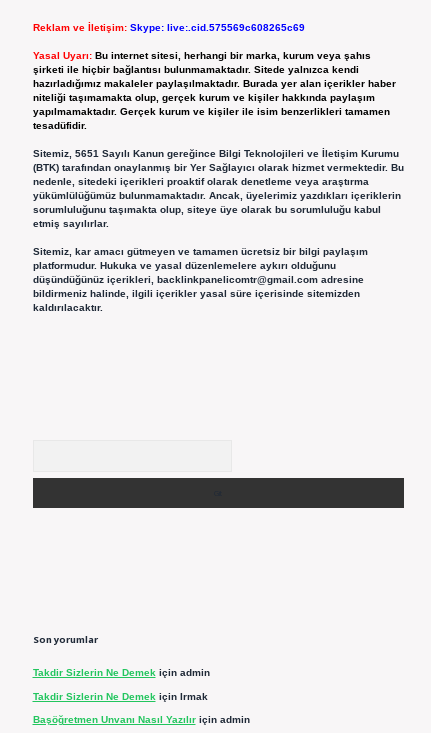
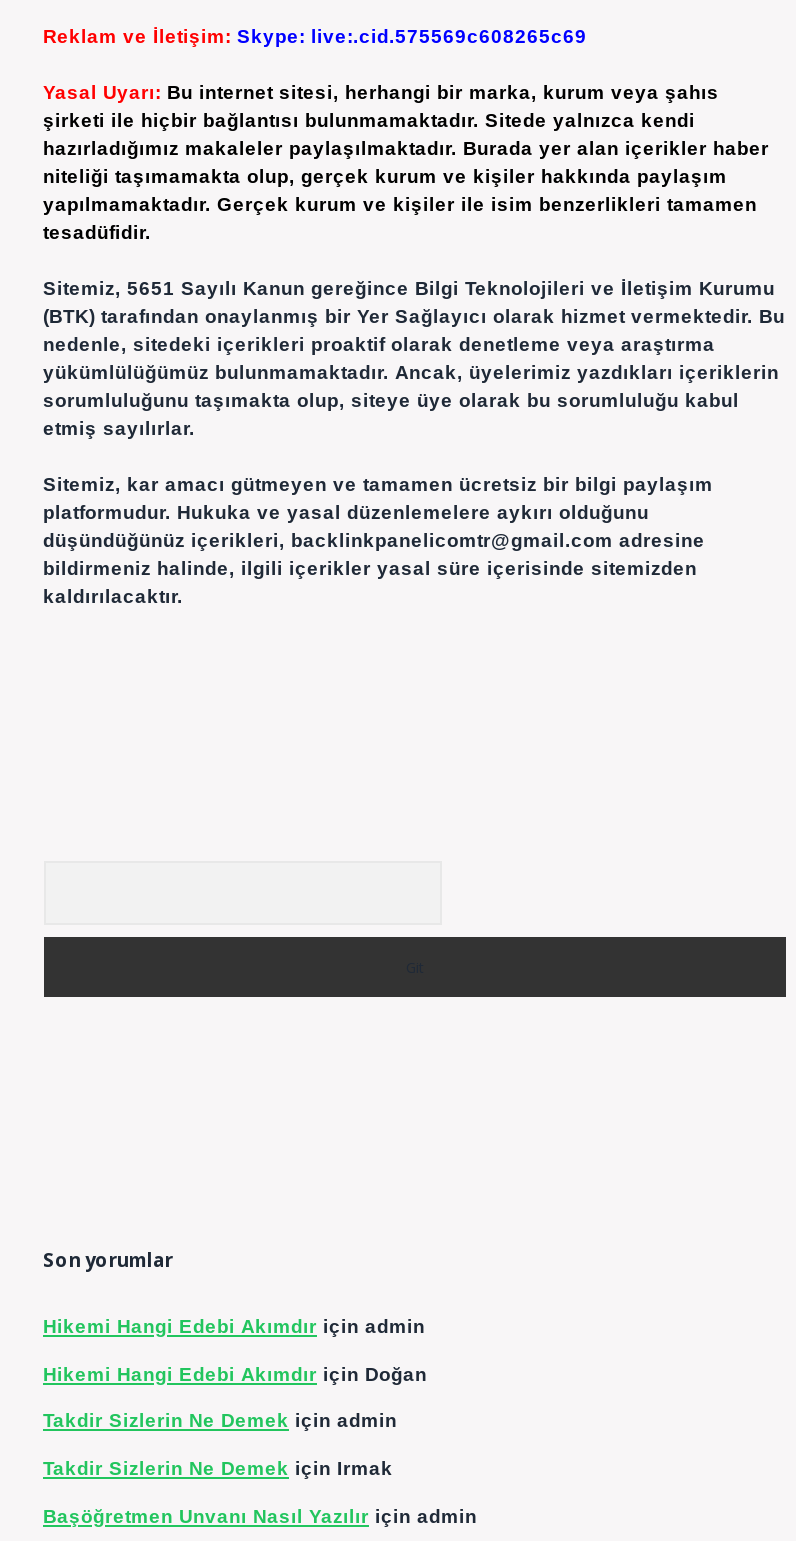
none -> [43,1315,427,1385] Hikemi Hangi Edebi Akımdır için admin | Hikemi Hangi Edebi Akımdır için Doğan

